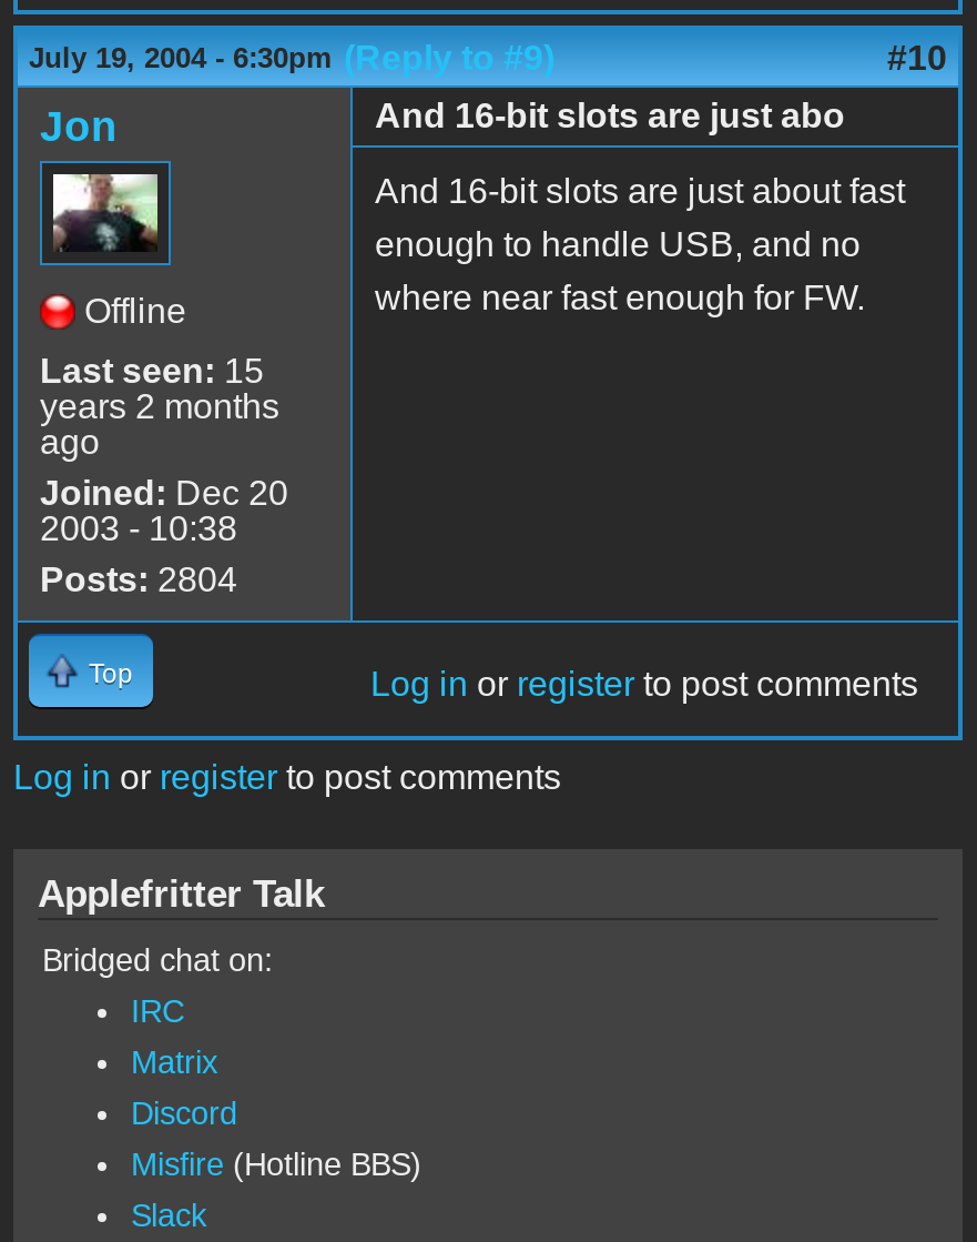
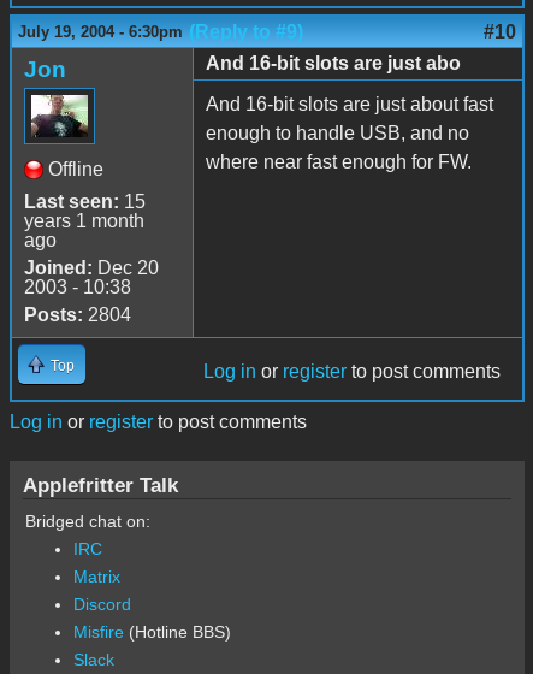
[40,387,279,425] years 2 months -> [24,211,144,231] years 1 month

